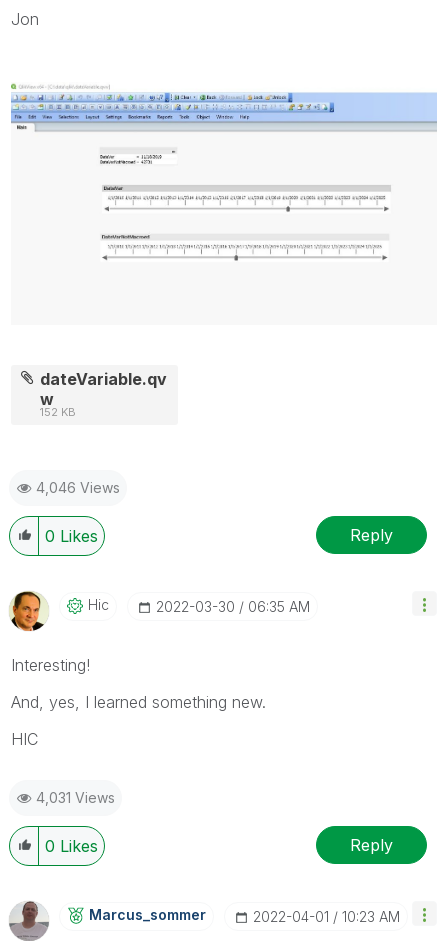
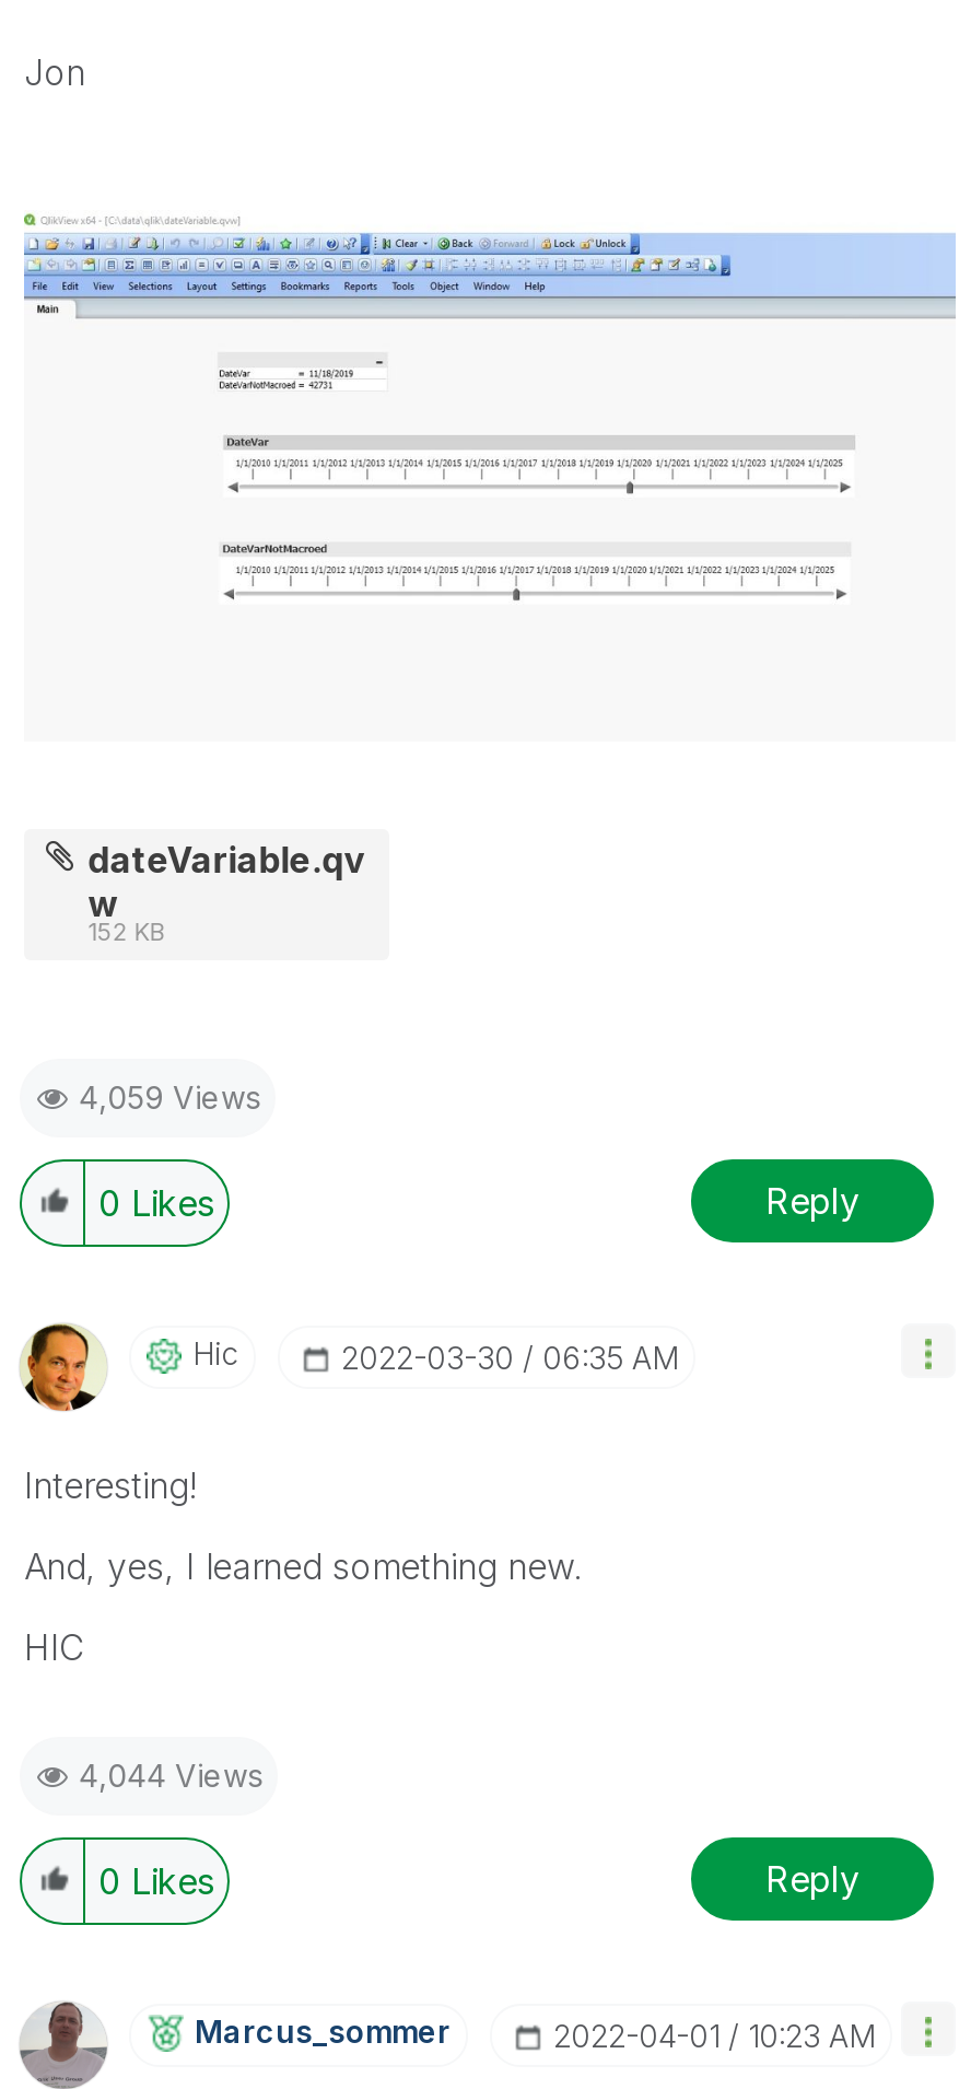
[36,479,120,496] 4,046 Views -> [79,1079,260,1117] 4,059 Views
[36,789,115,806] 4,031 Views -> [79,1758,262,1795] 4,044 Views

